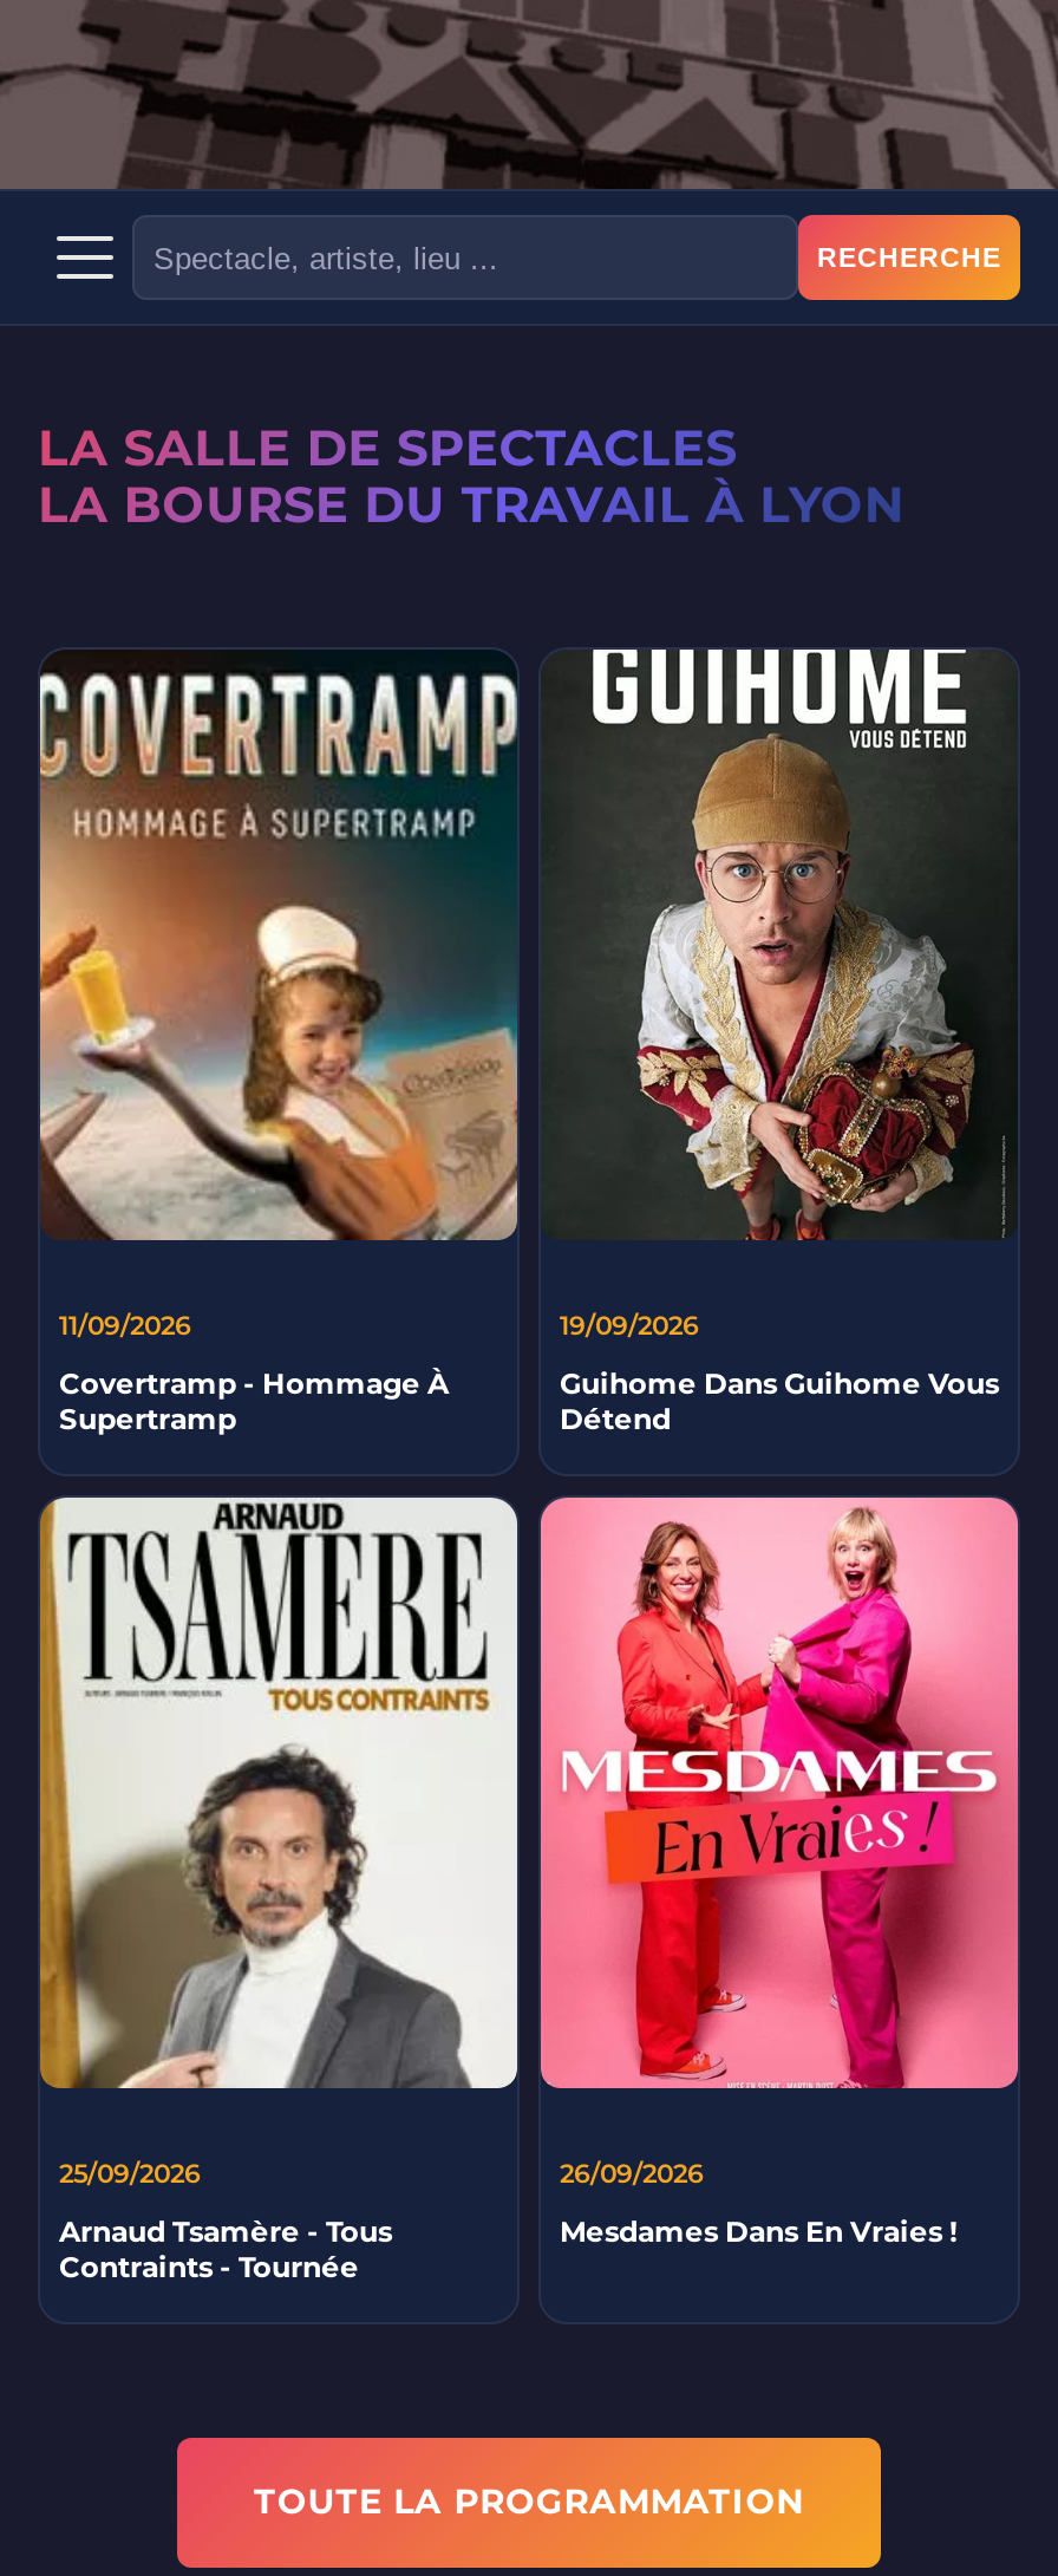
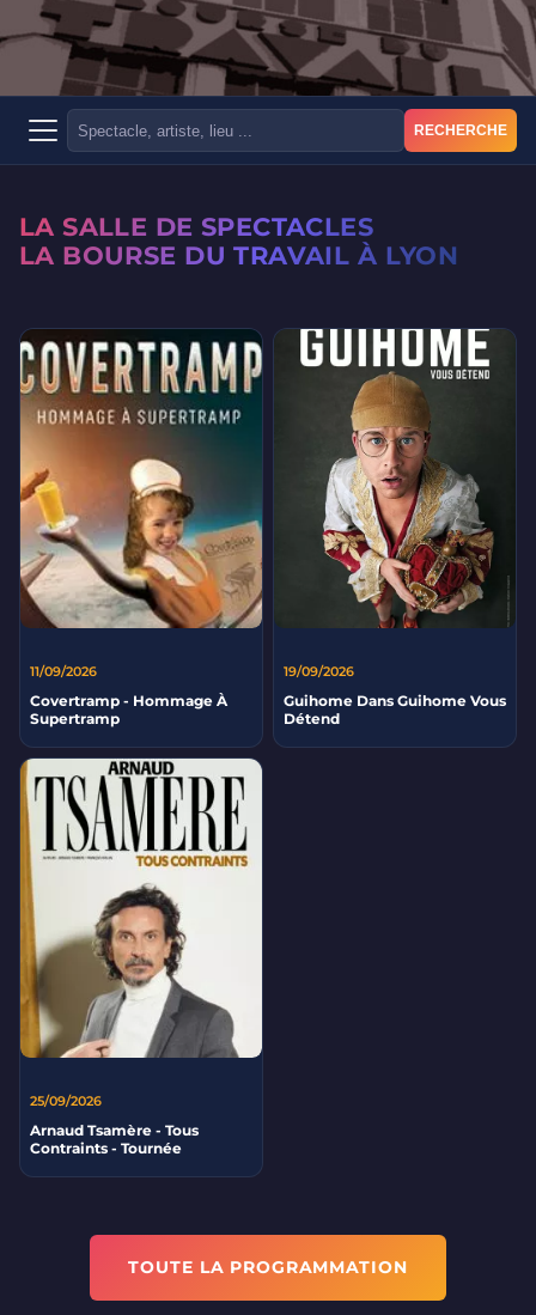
[538,1495,1020,2249] [image] | 26/09/2026 | Mesdames Dans En Vraies ! -> none

